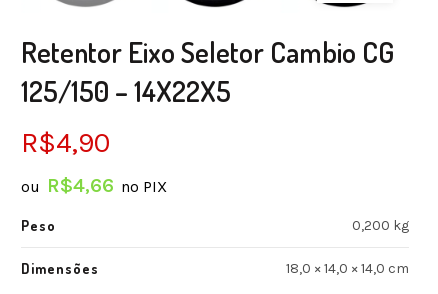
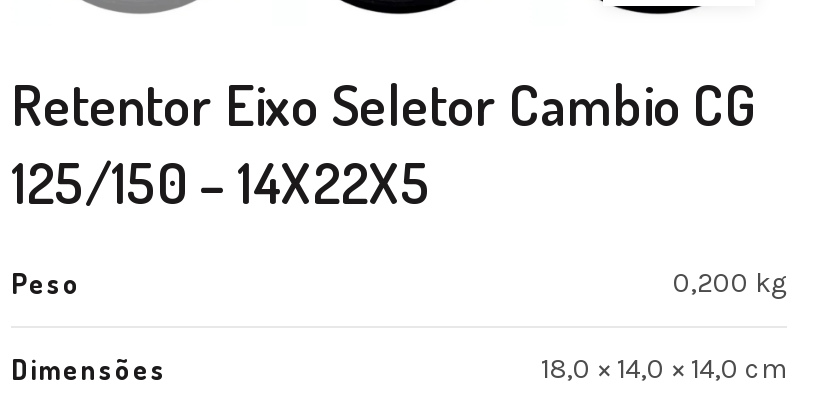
[21,126,167,197] R$4,90 | ou R$4,66 no PIX -> none

